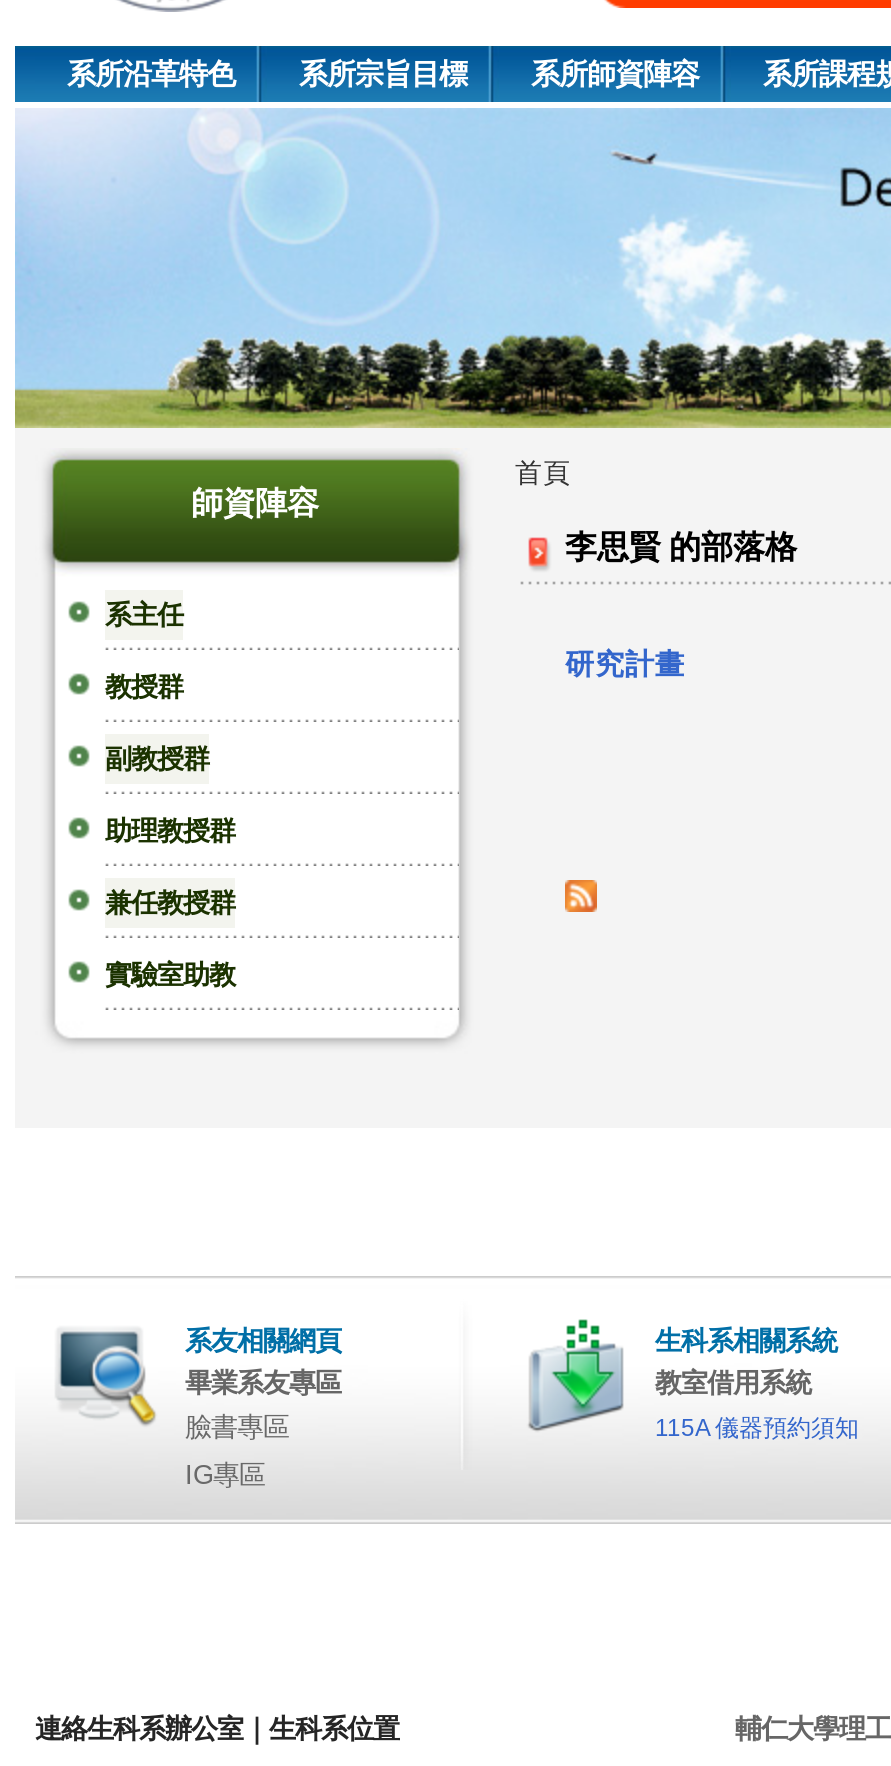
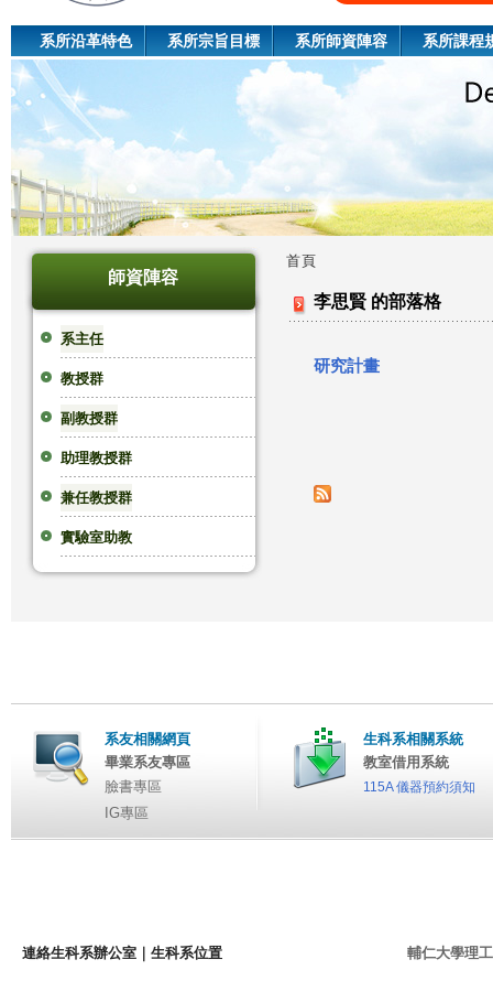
[13,108,885,430] [image] -> [11,60,490,236] [image]

